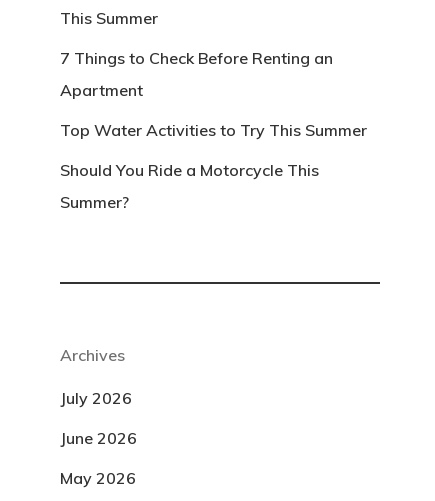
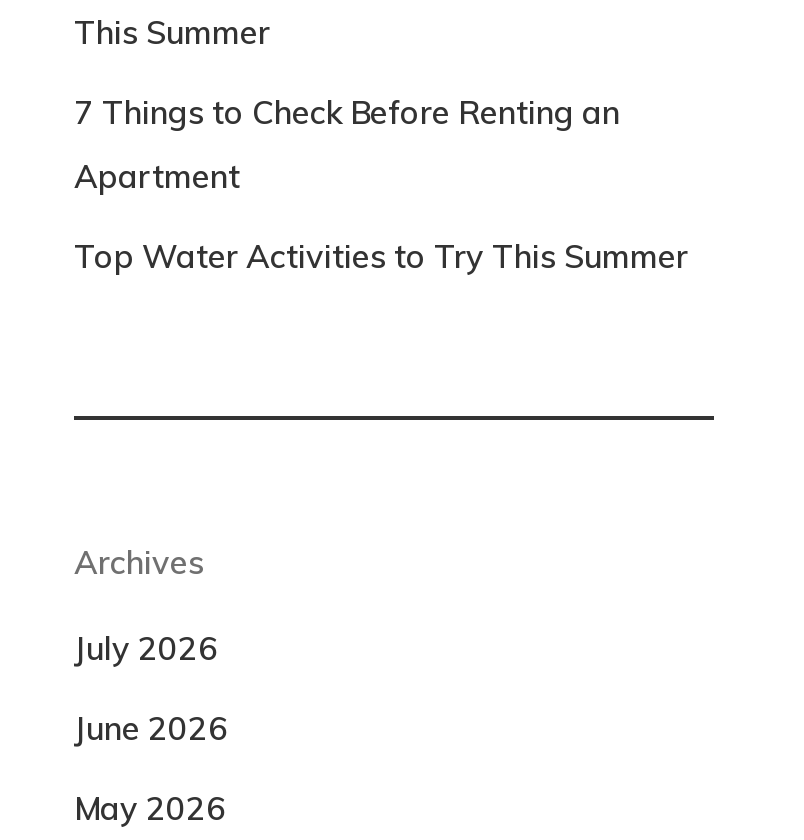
[60,160,319,212] Should You Ride a Motorcycle This | Summer? -> none

